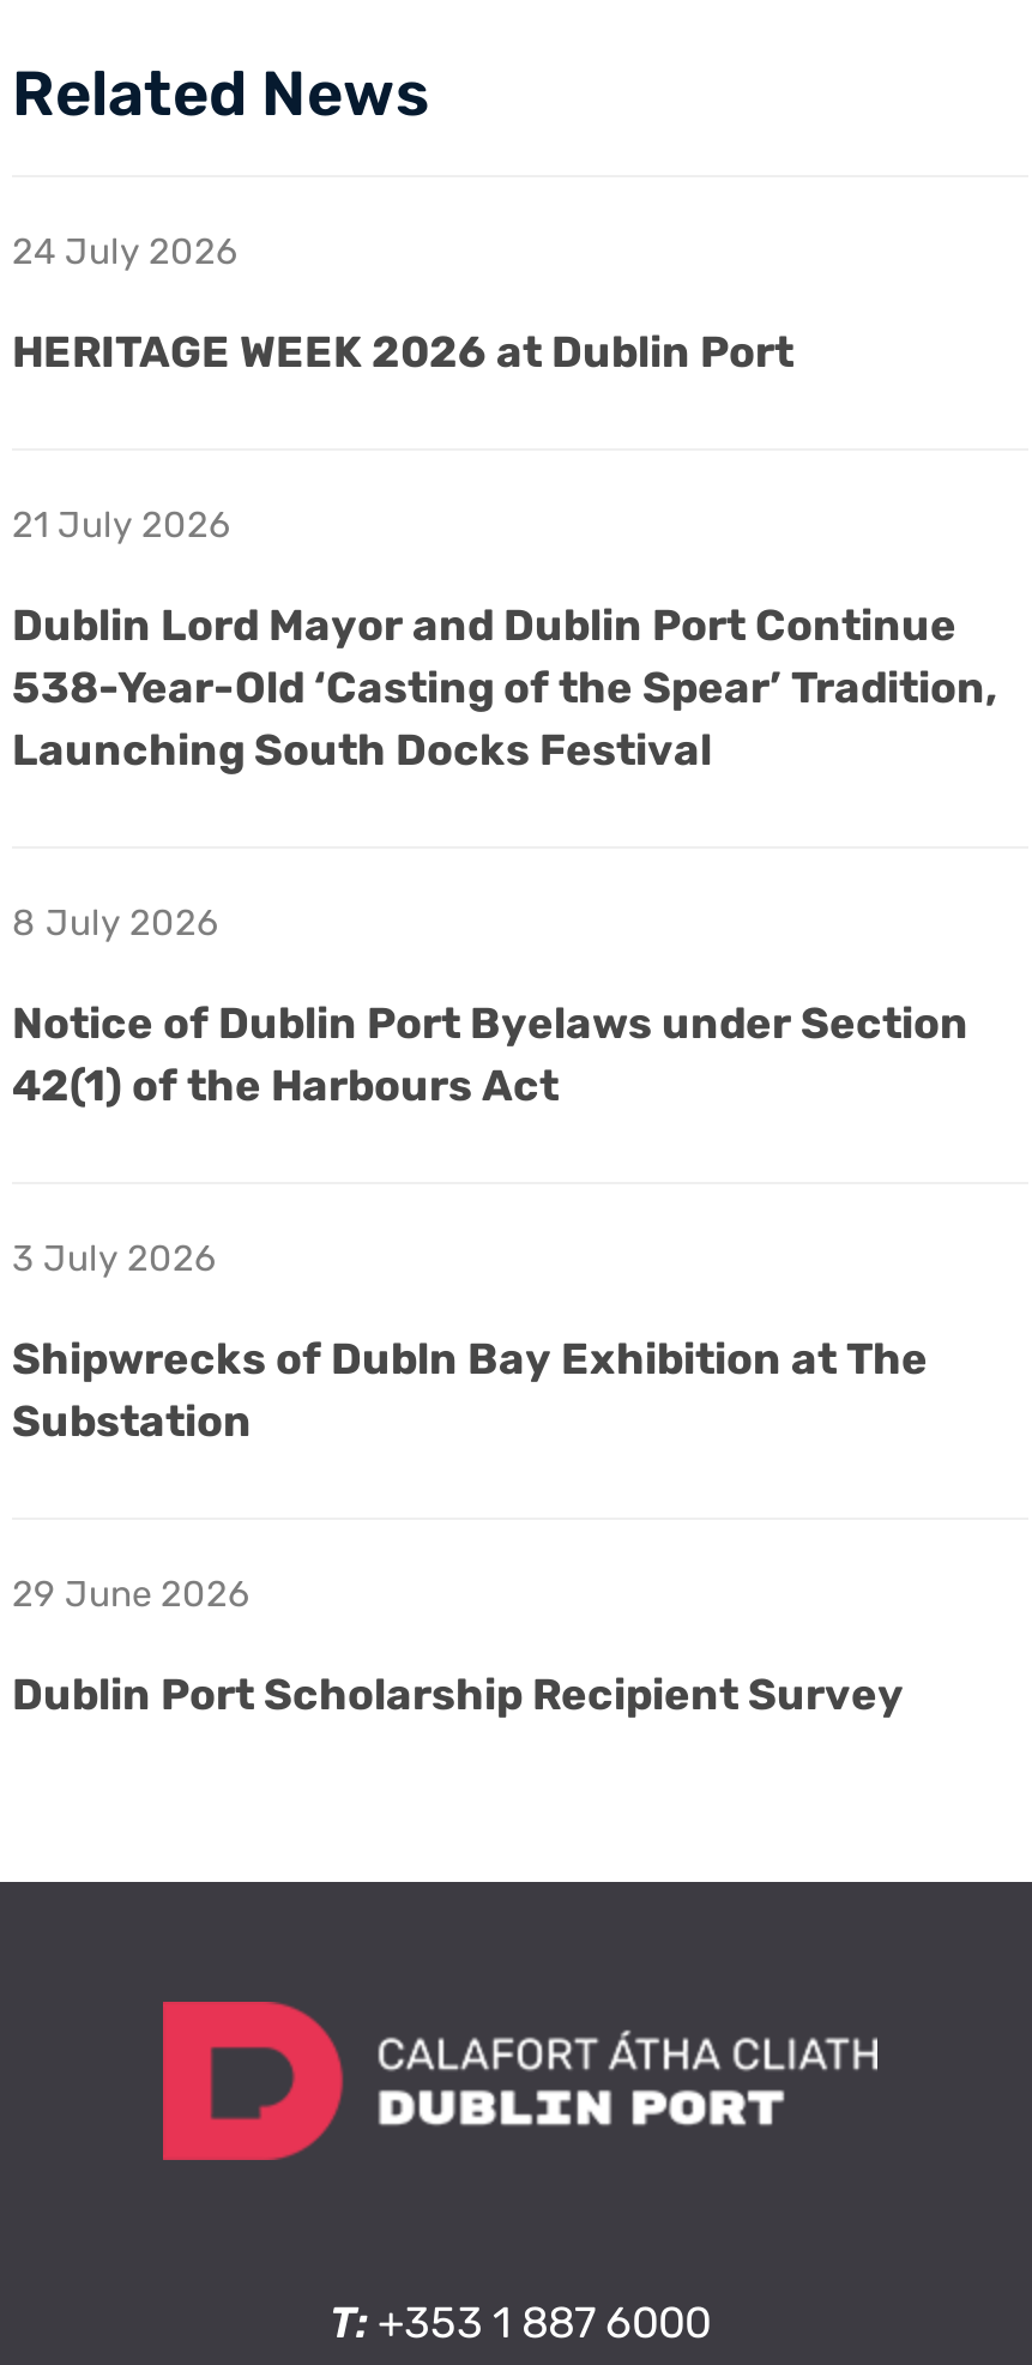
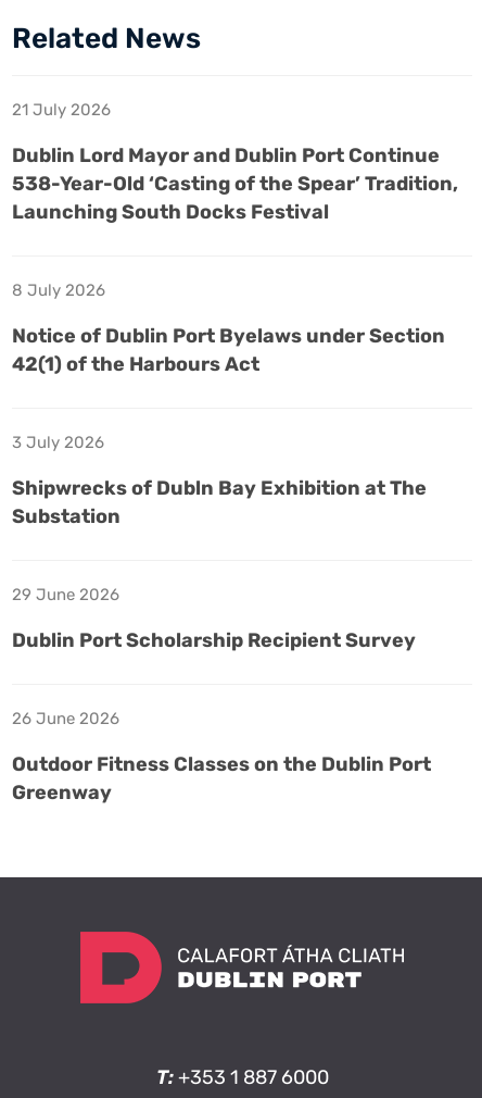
[12,229,793,378] 24 July 2026 | HERITAGE WEEK 2026 at Dublin Port -> none
moved [12,503,997,1721] -> [12,100,458,652]: 21 July 2026 | Dublin Lord Mayor and Dublin Port Continue | 538-Year-Old ‘Casting of the Spear’ Tradition, | ... | 29 June 2026 | Dublin Port Scholarship Recipient Survey
none -> [12,708,431,804] 26 June 2026 | Outdoor Fitness Classes on the Dublin Port | Greenway

